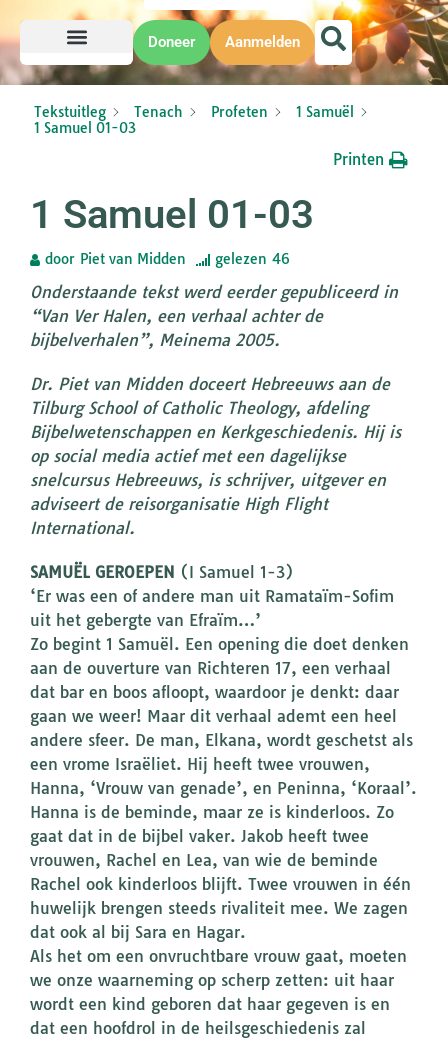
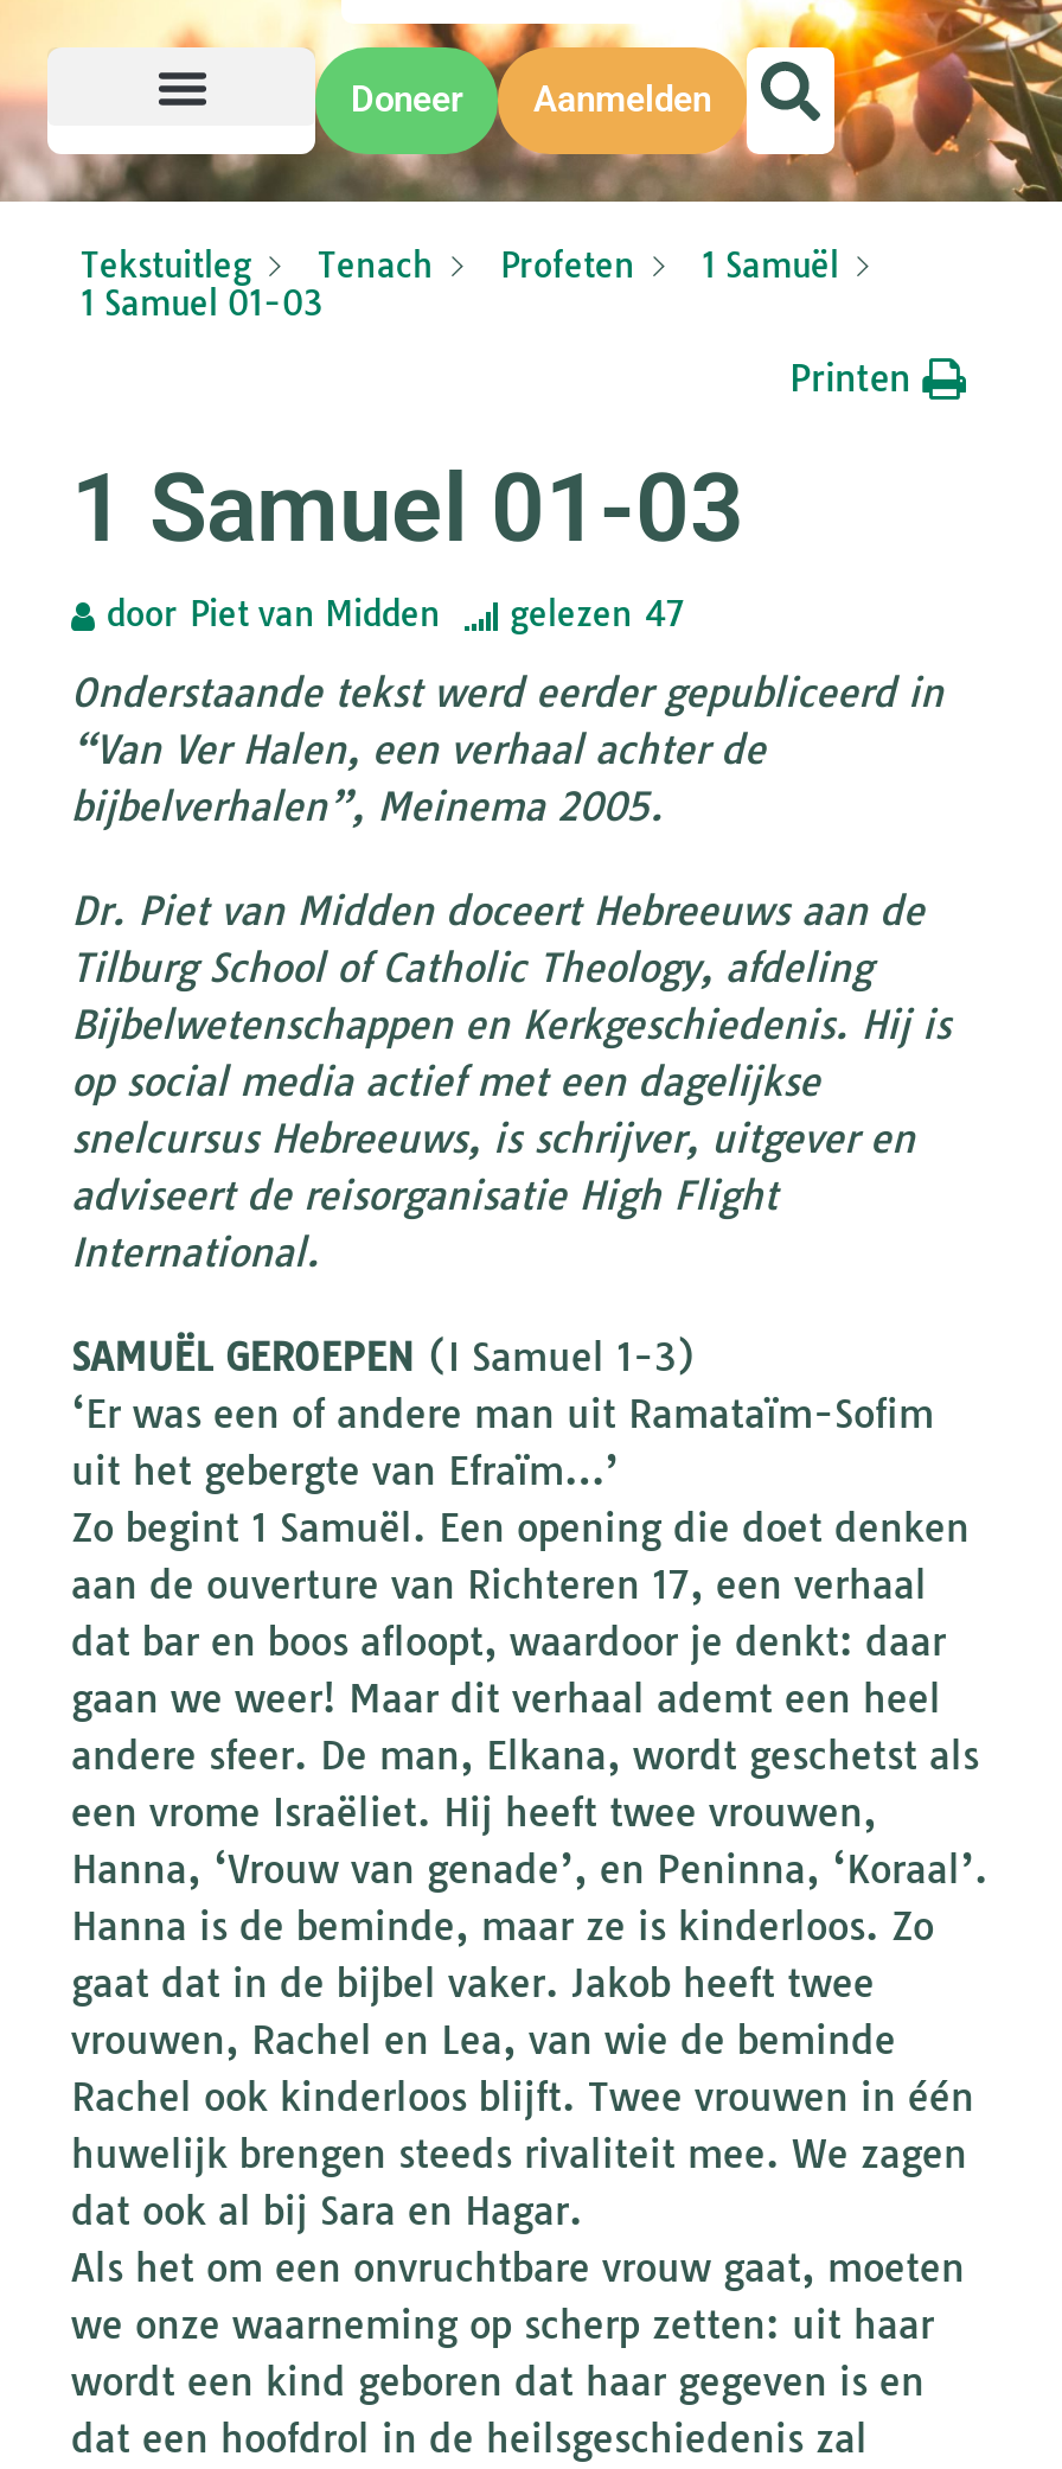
[45,250,290,268] door Piet van Midden gelezen 46 -> [107,594,685,637] door Piet van Midden gelezen 47

